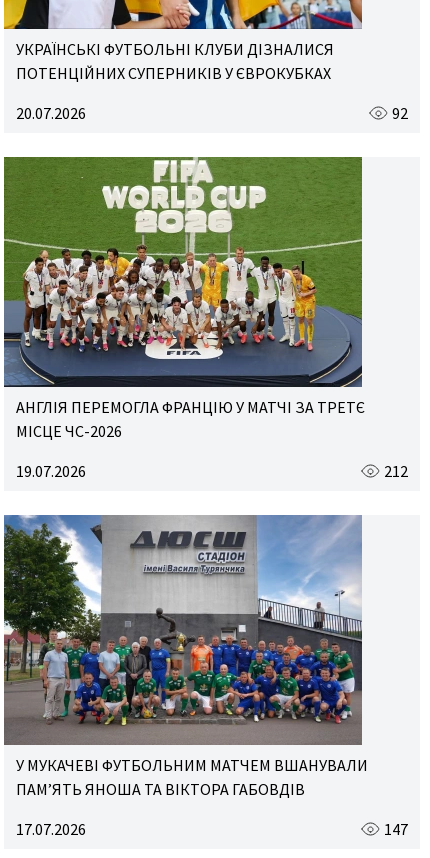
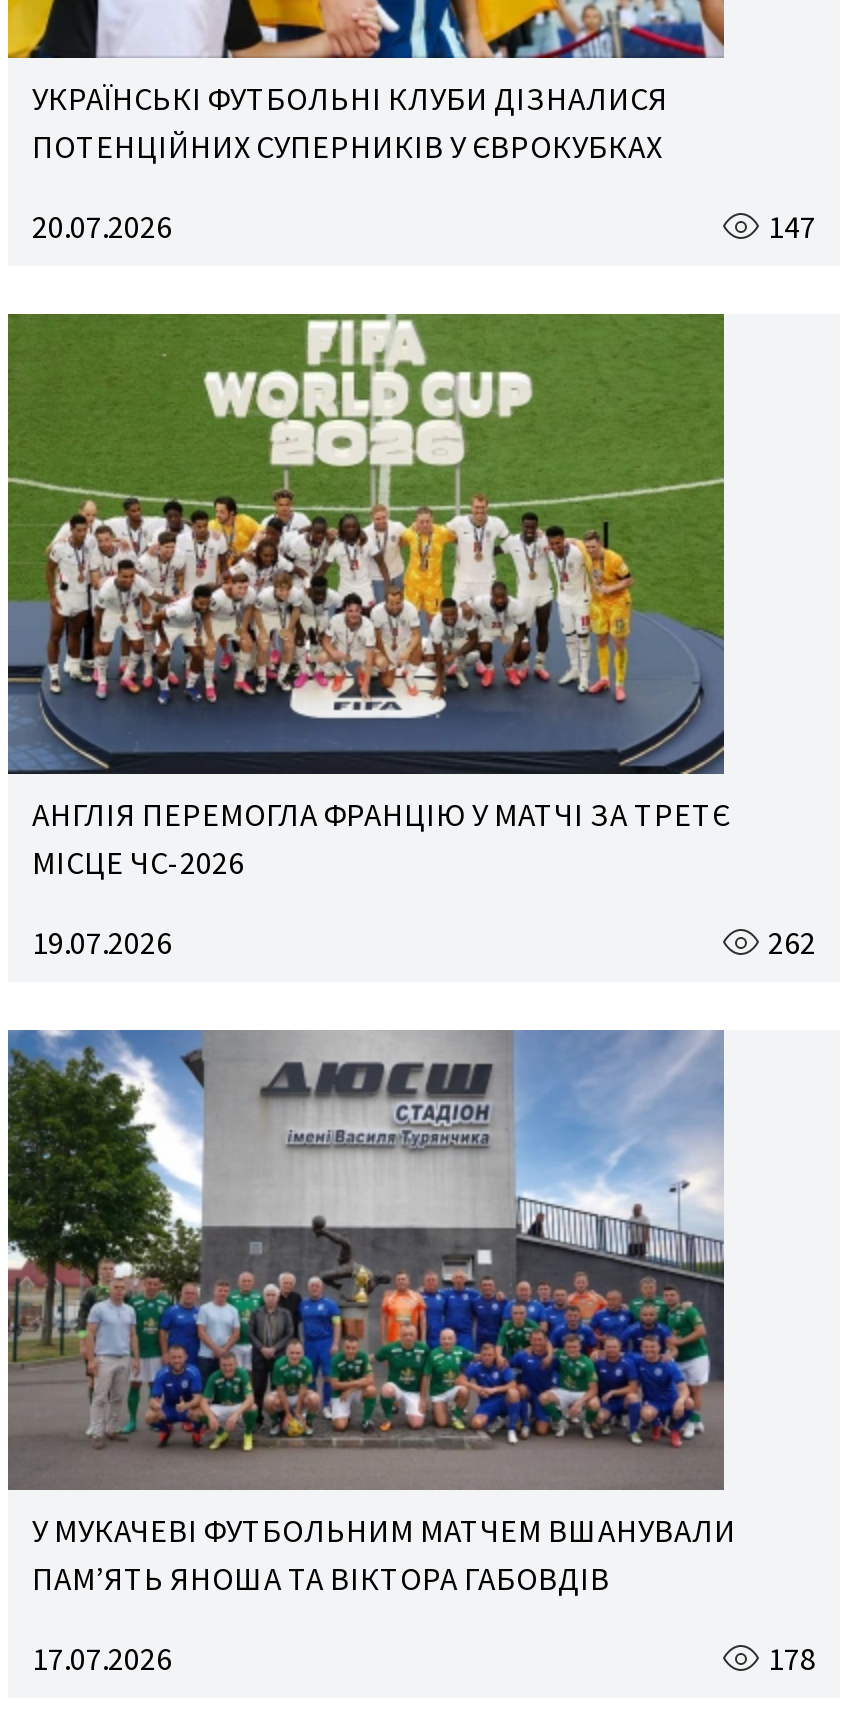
[392,103,408,123] 92 -> [768,206,816,246] 147
[384,461,408,481] 212 -> [768,922,816,962] 262
[384,819,408,839] 147 -> [768,1638,816,1678] 178

